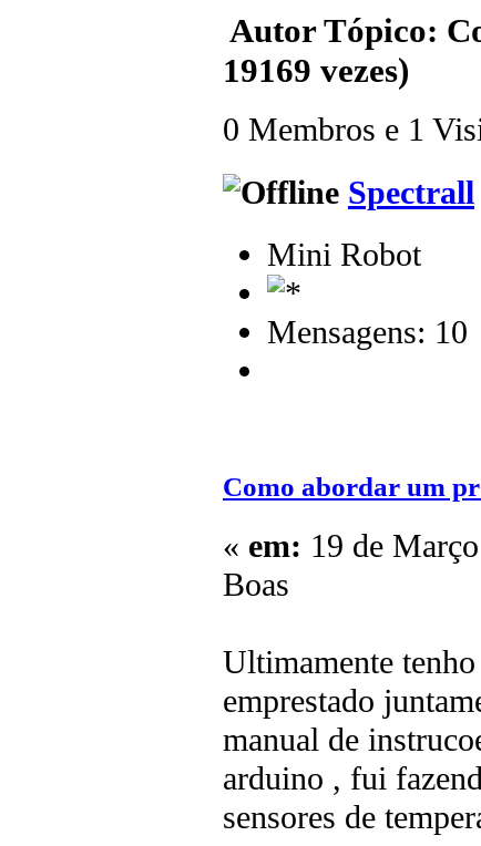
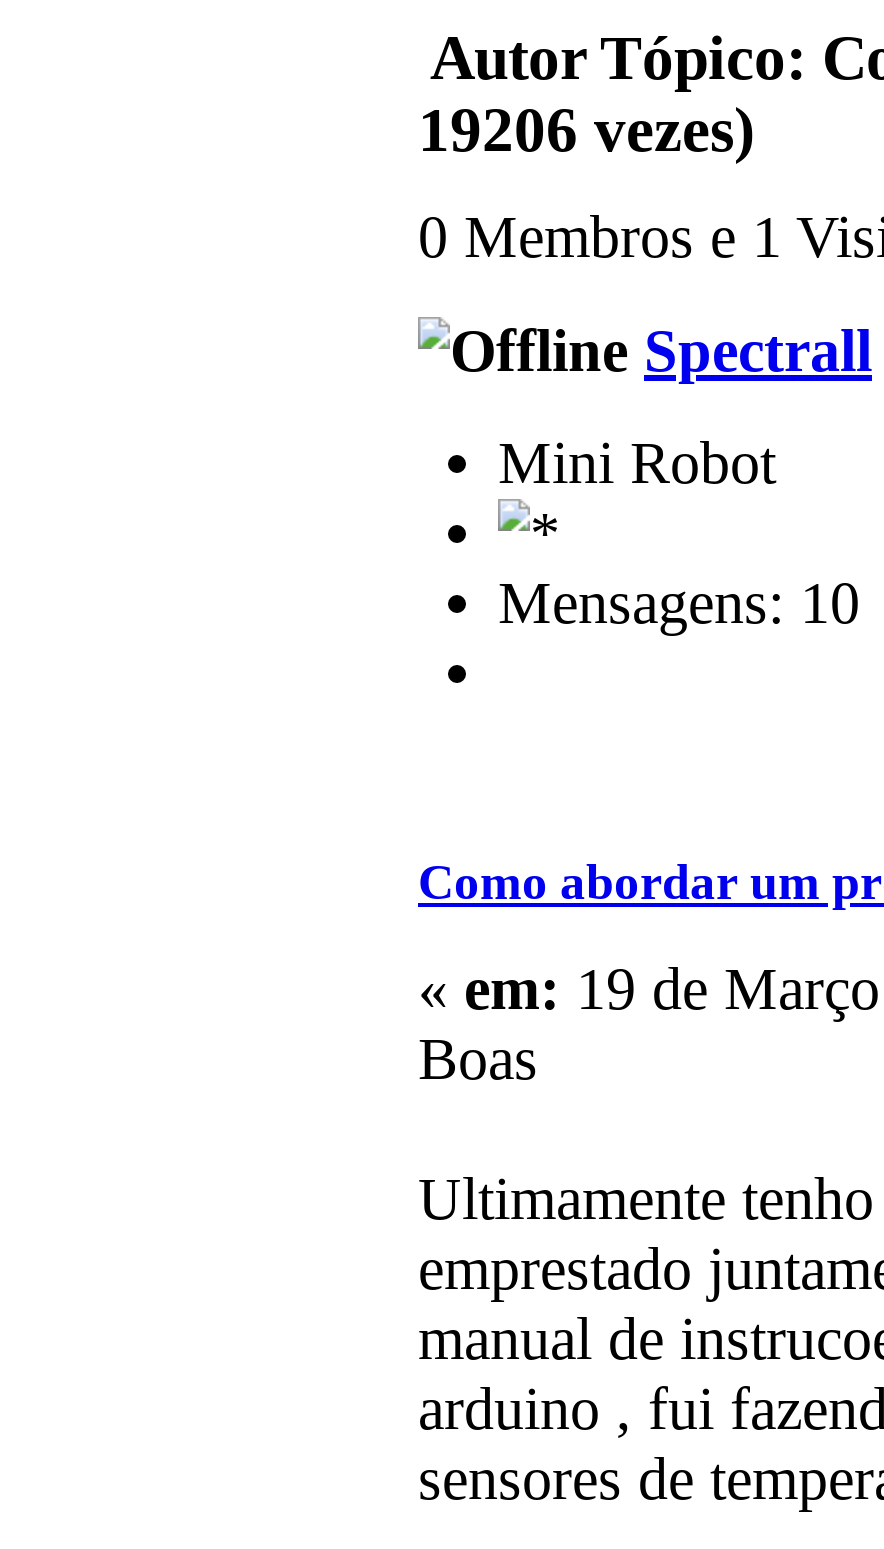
[223,51,409,89] 19169 vezes) -> [418,94,754,164] 19206 vezes)

